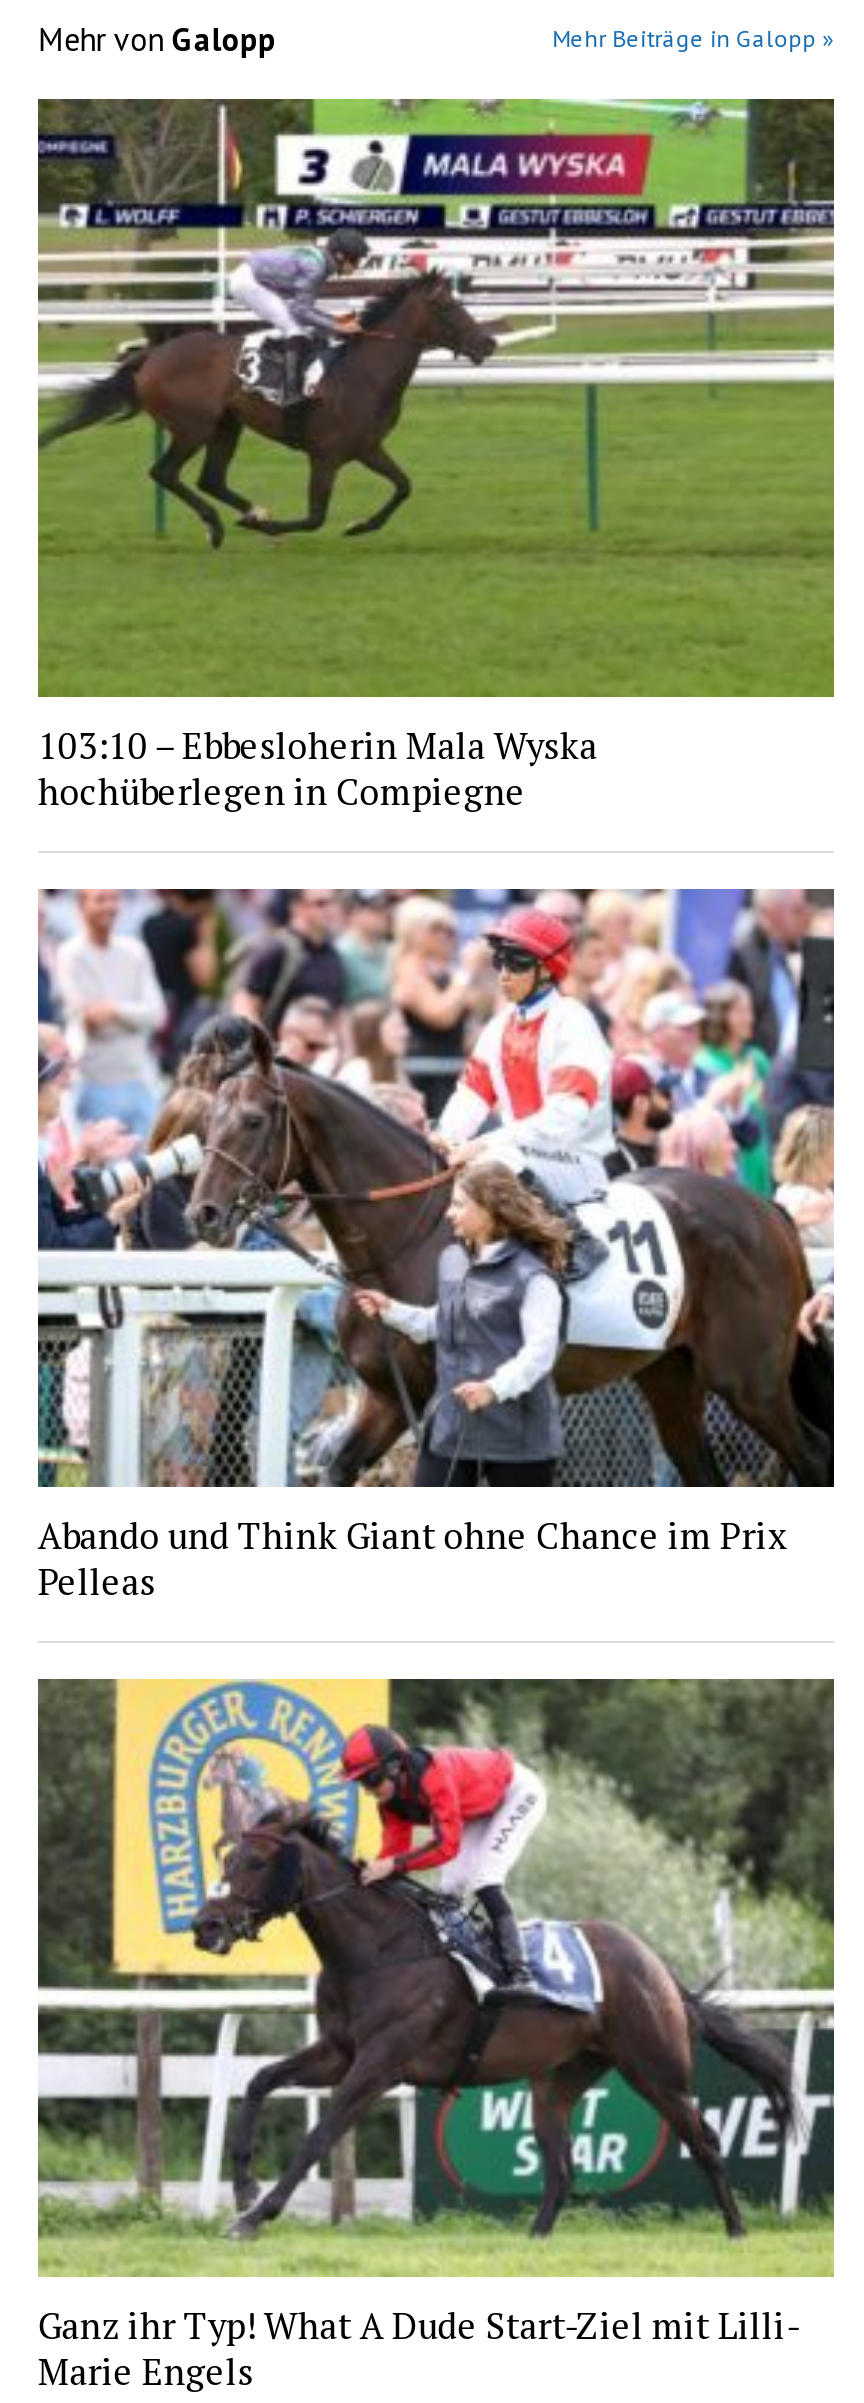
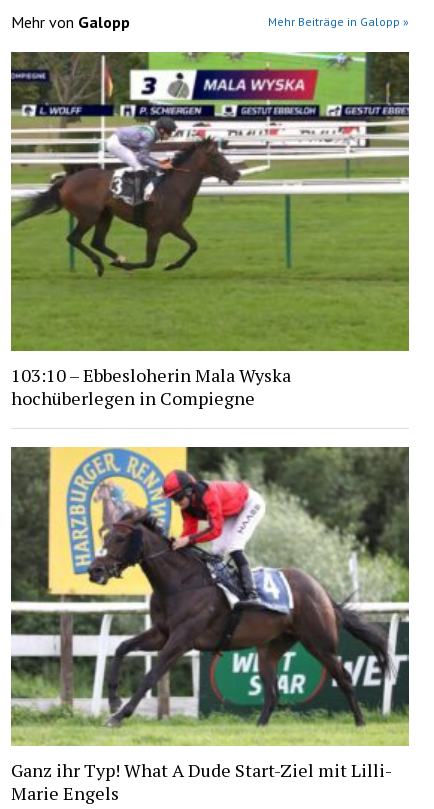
[36,887,836,1605] [image] | Abando und Think Giant ohne Chance im Prix | Pelleas -> none

